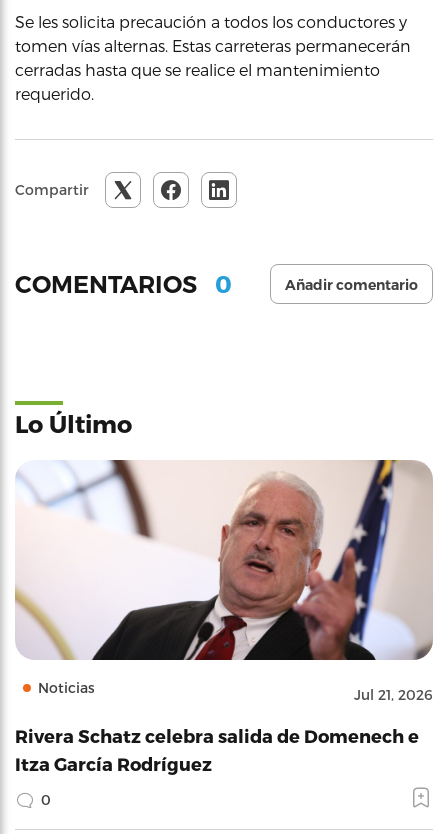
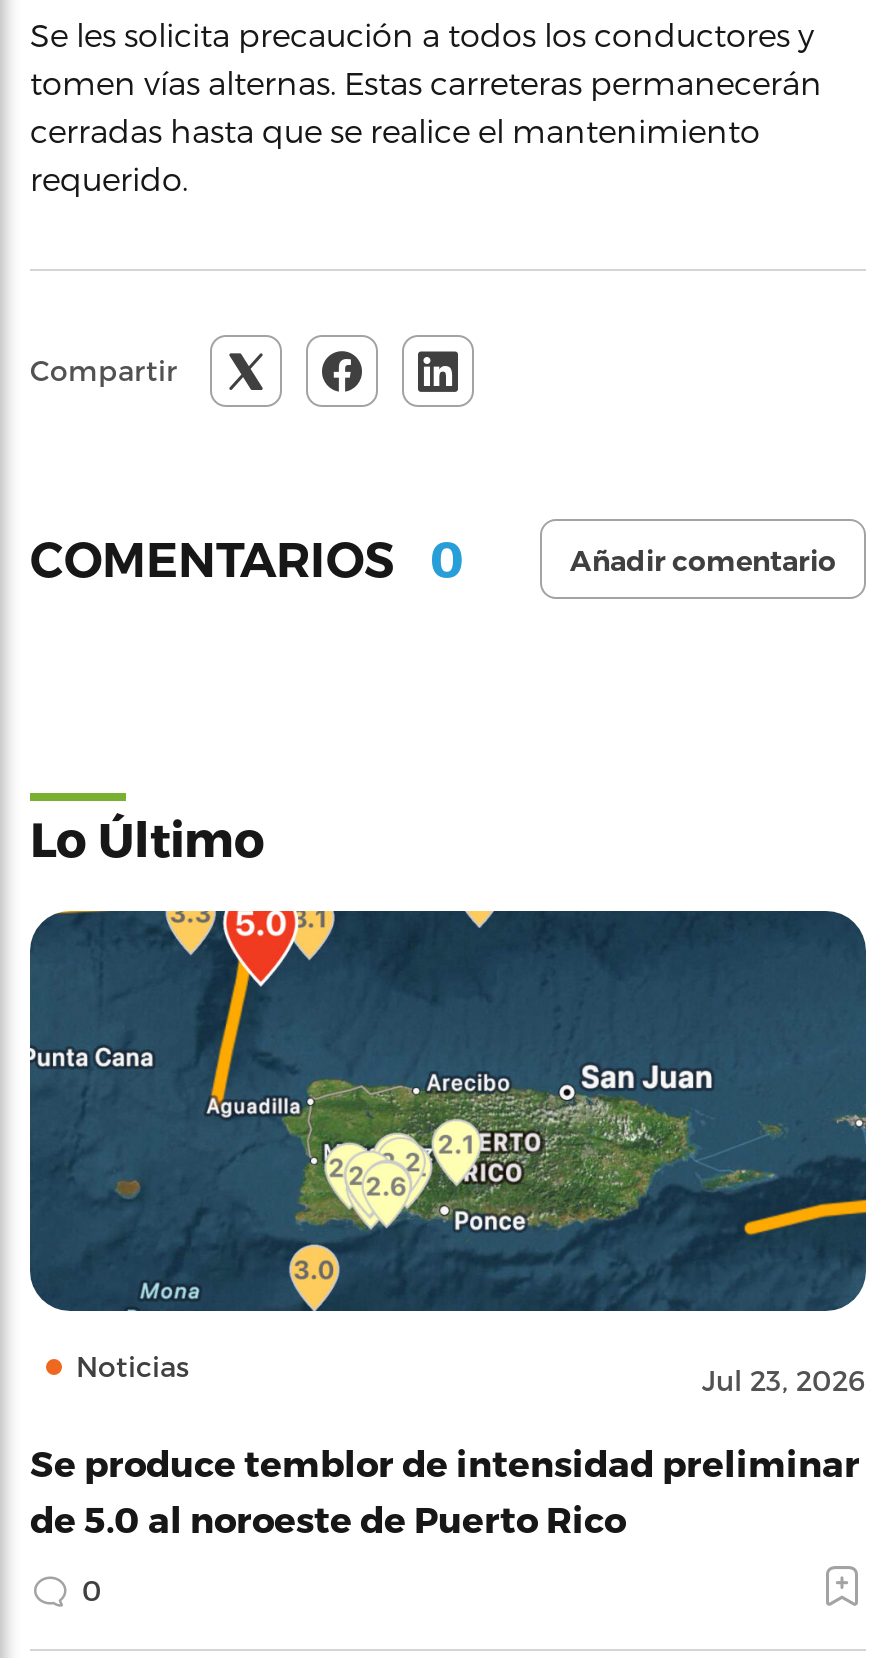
[14,459,433,703] [image] | Jul 21, 2026 -> [28,909,868,1397] [image] | Jul 23, 2026
[15,725,419,774] Rivera Schatz celebra salida de Domenech e | Itza García Rodríguez -> [30,1441,860,1539] Se produce temblor de intensidad preliminar | de 5.0 al noroeste de Puerto Rico

